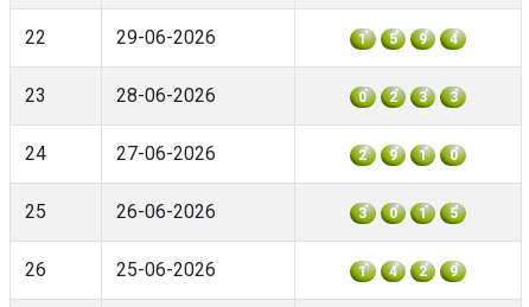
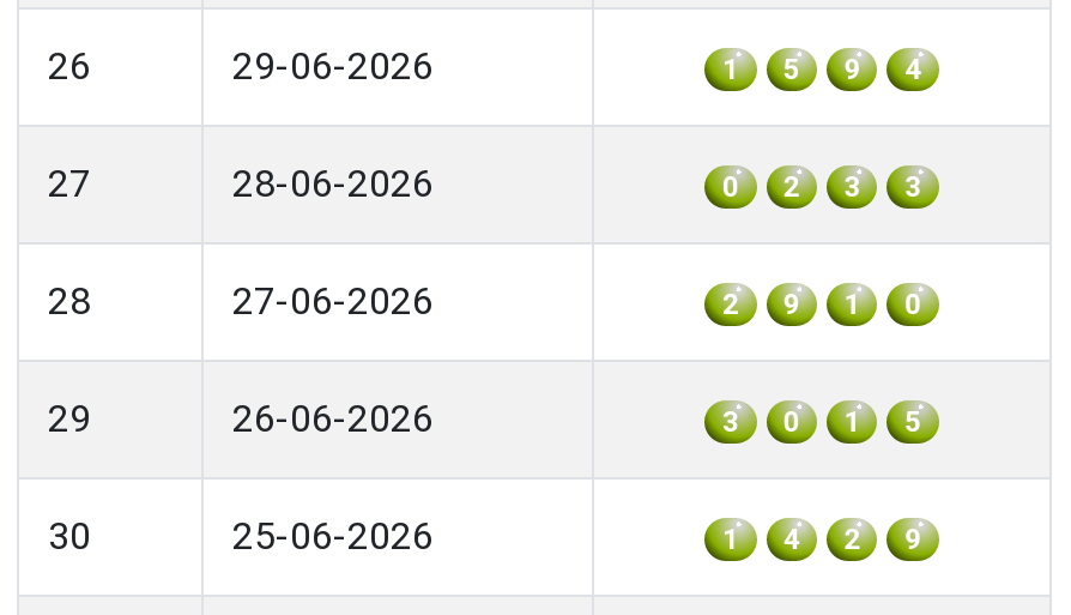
[25,26,46,49] 22 -> [48,43,91,89] 26
[25,84,46,107] 23 -> [48,161,91,206] 27
[25,142,46,165] 24 -> [48,278,91,324] 28
[25,200,46,223] 25 -> [48,396,91,441] 29
[25,258,46,281] 26 -> [48,513,91,559] 30

